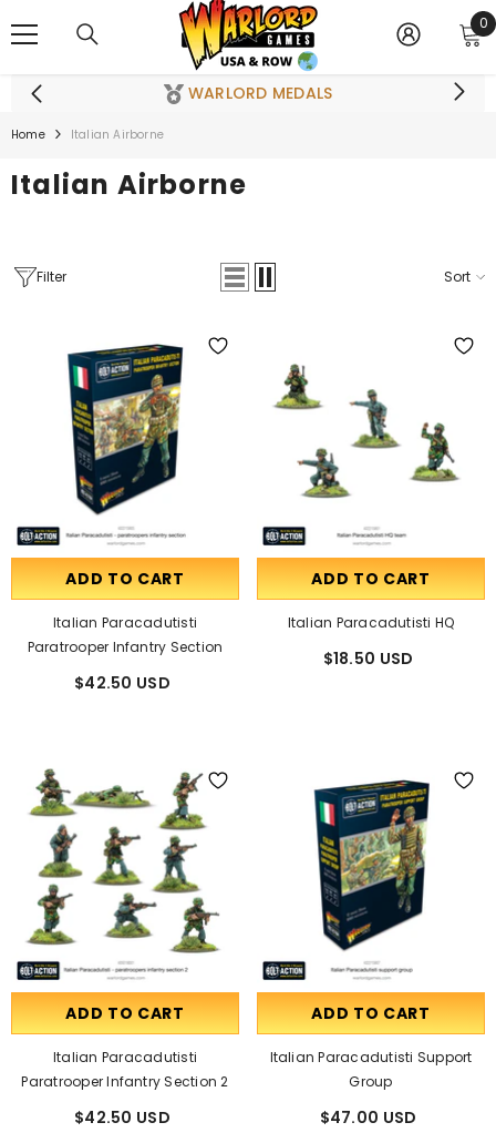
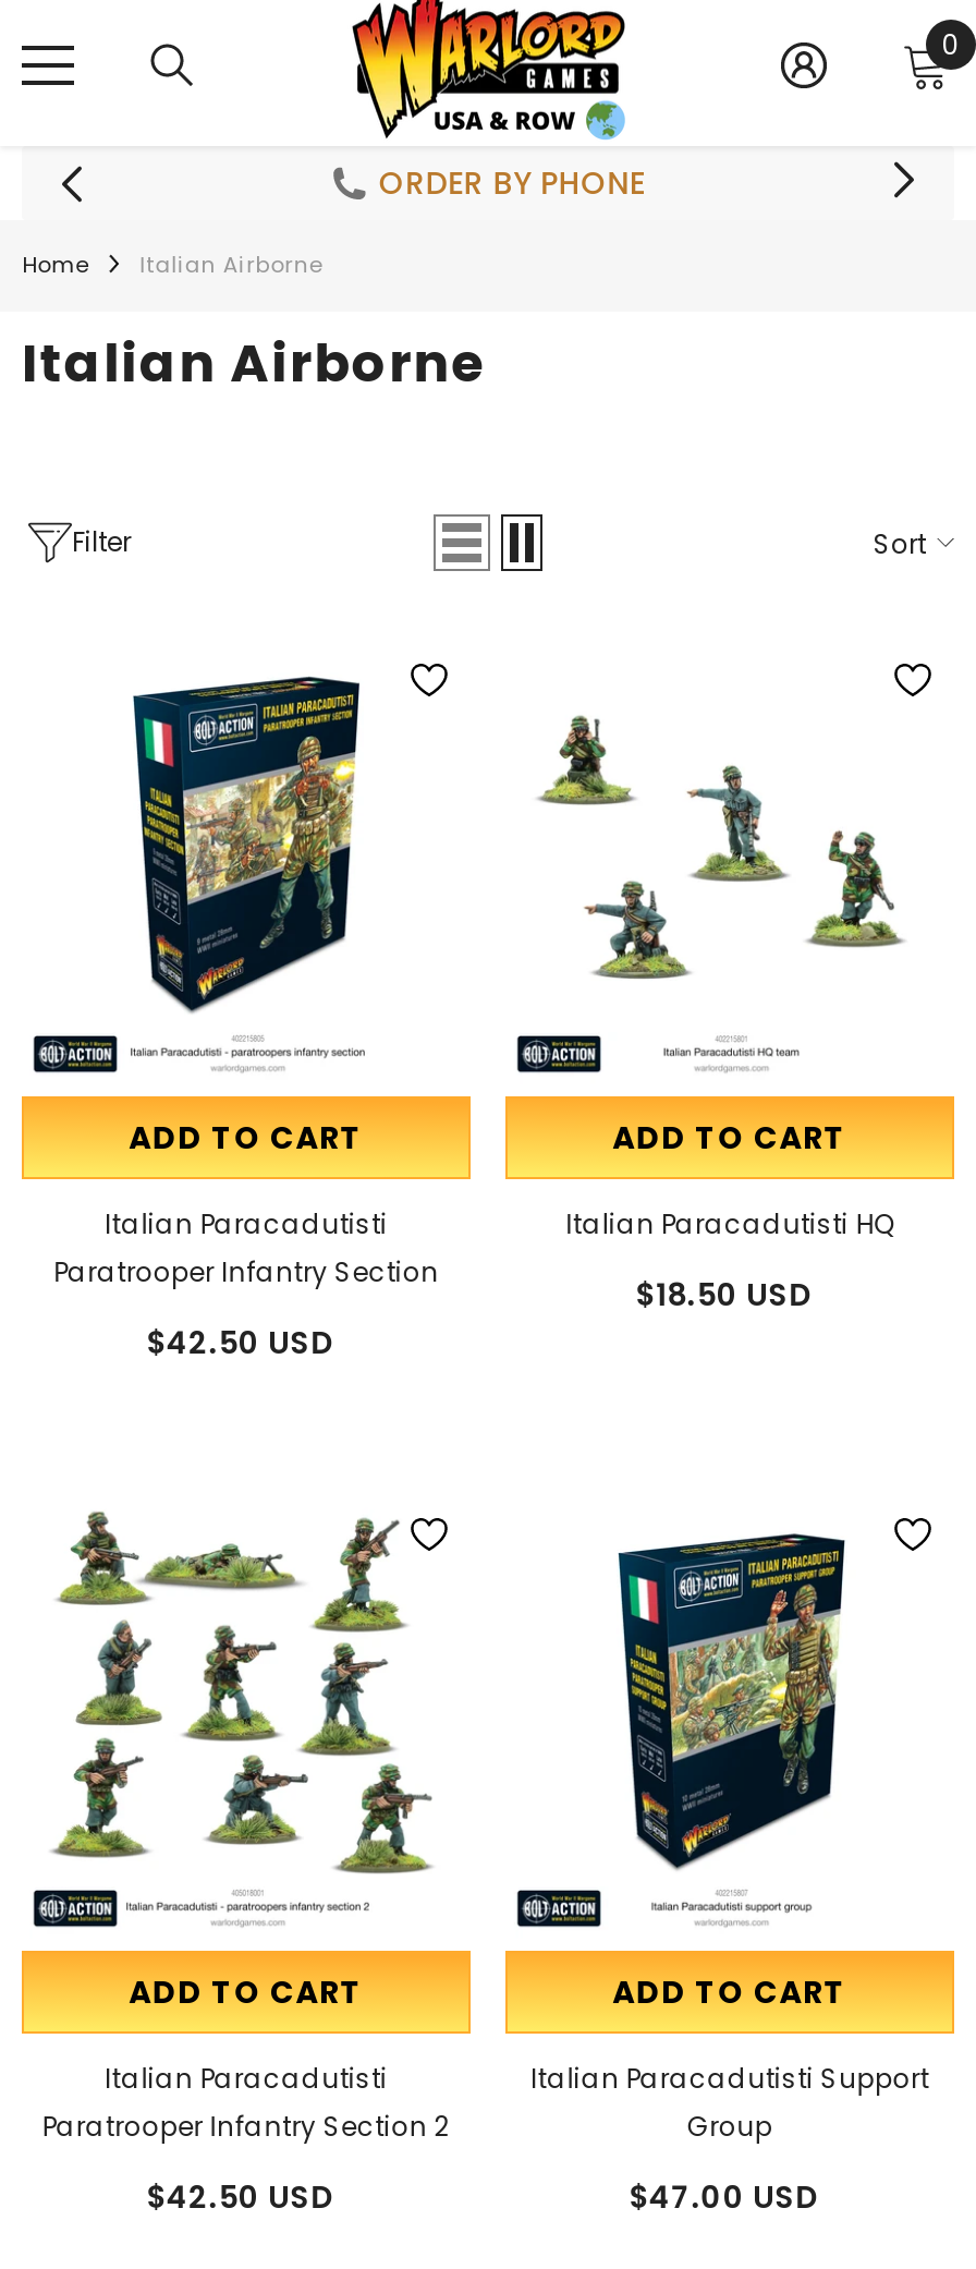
[183,82,332,104] WARLORD MEDALS -> [370,161,646,204] ORDER BY PHONE

